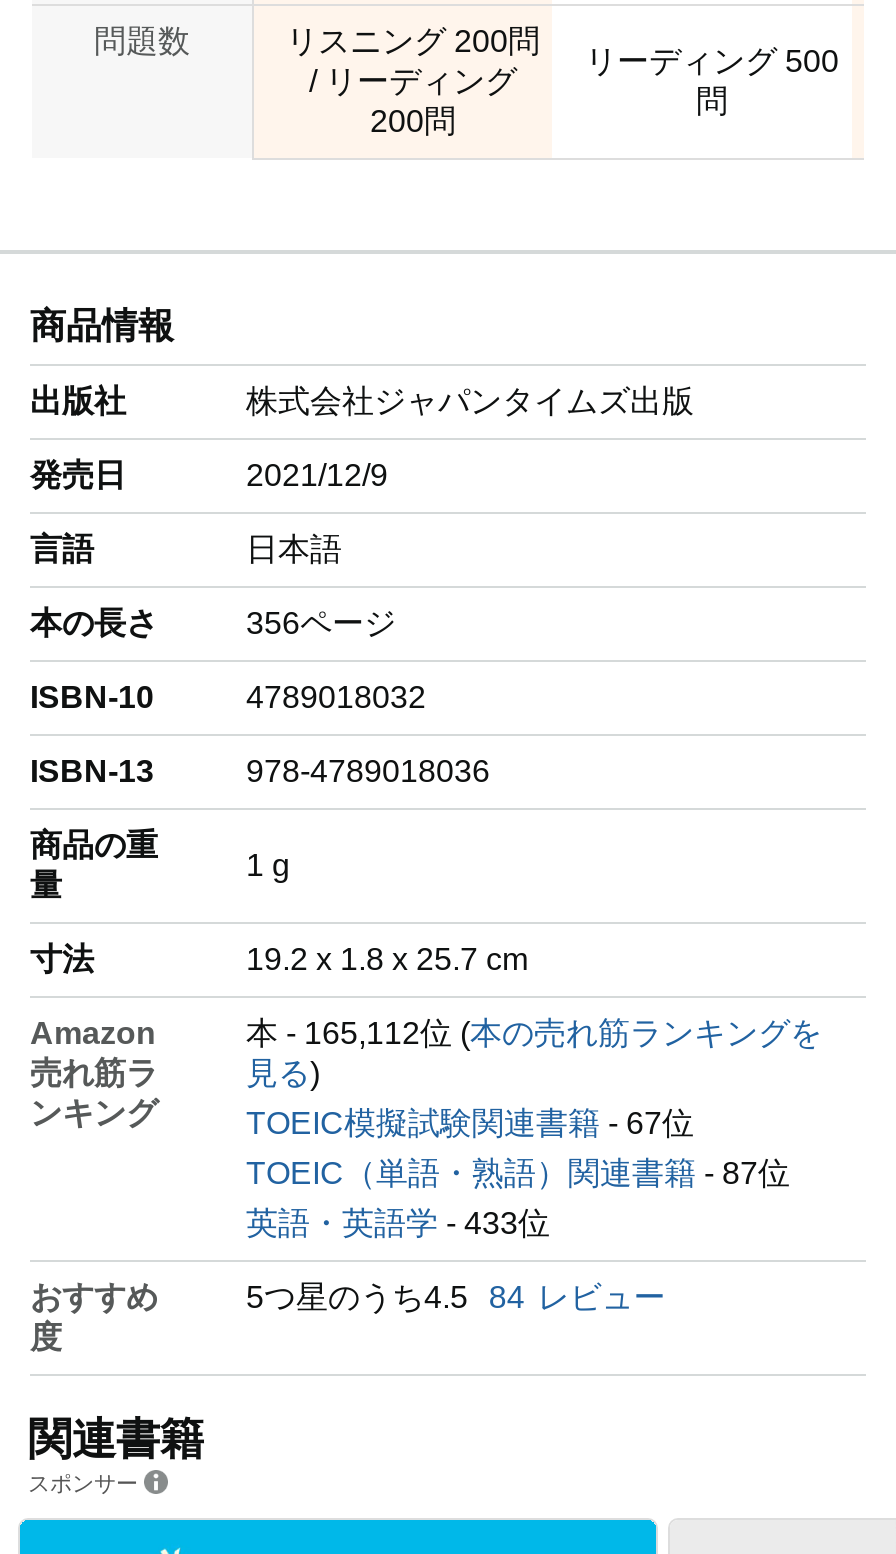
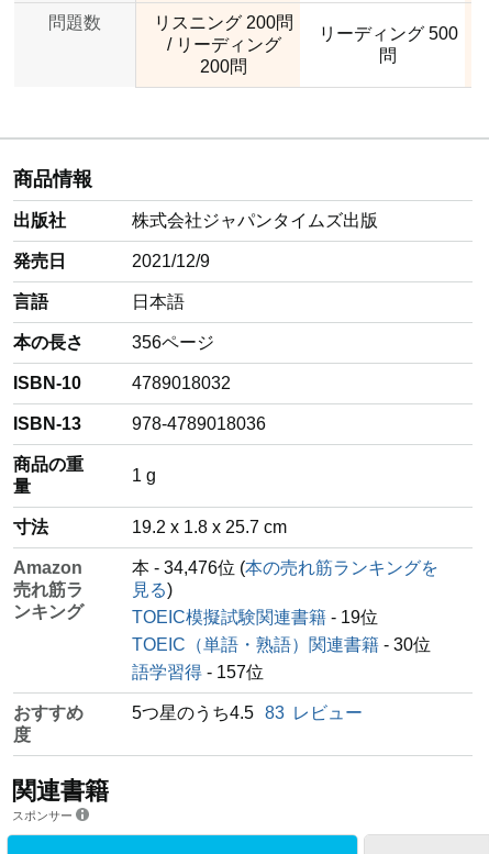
[246,1016,822,1050] 本 - 165,112位 (本の売れ筋ランキングを -> [132,558,438,577] 本 - 34,476位 (本の売れ筋ランキングを
[246,1106,694,1140] TOEIC模擬試験関連書籍- 67位 -> [132,608,378,626] TOEIC模擬試験関連書籍- 19位
[246,1156,790,1190] TOEIC（単語・熟語）関連書籍- 87位 -> [132,635,431,654] TOEIC（単語・熟語）関連書籍- 30位
[246,1206,550,1240] 英語・英語学- 433位 -> [132,663,264,681] 語学習得- 157位
[246,1280,666,1314] 5つ星のうち4.5 84 レビュー -> [132,703,362,722] 5つ星のうち4.5 83 レビュー

